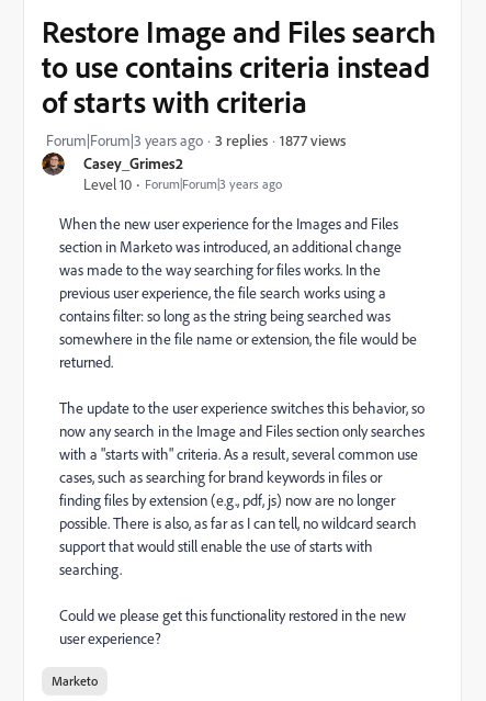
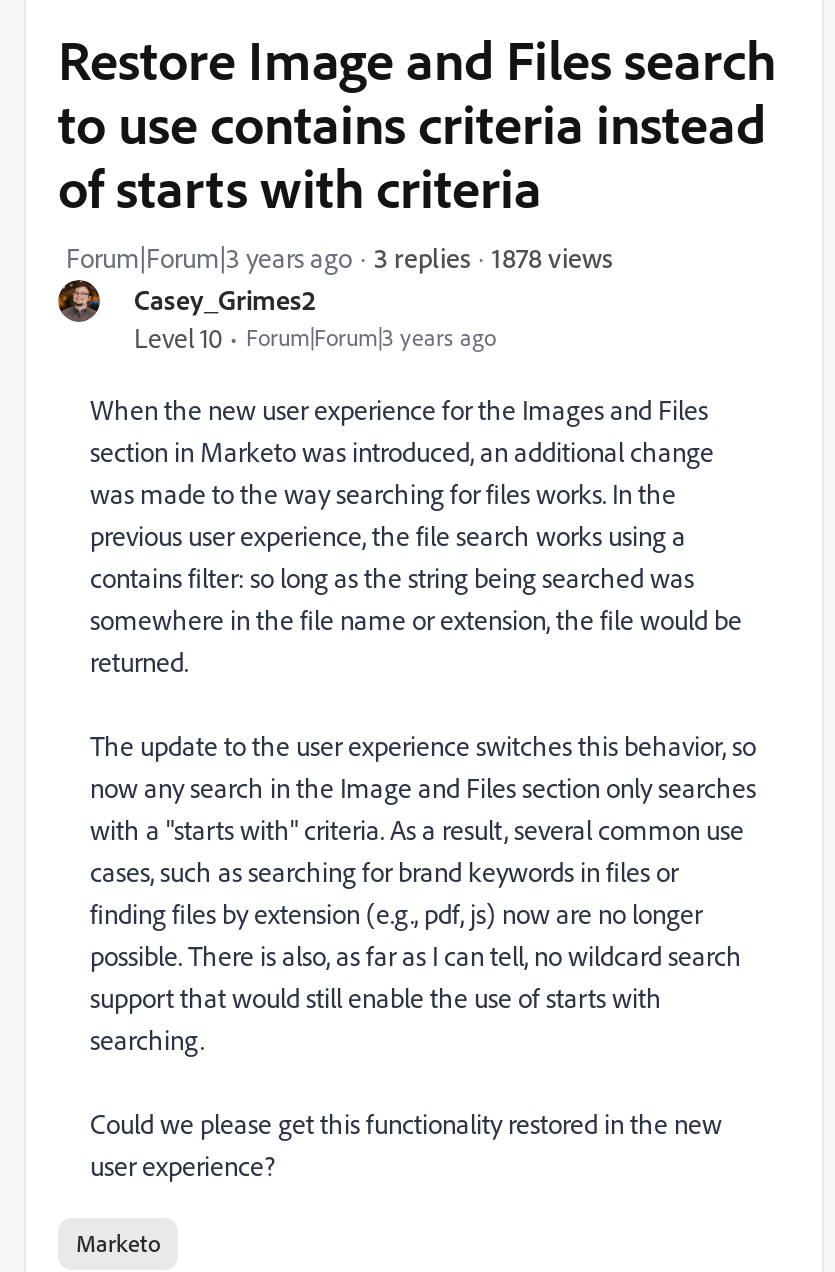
[280,130,346,149] 1877 views -> [492,239,612,273] 1878 views

